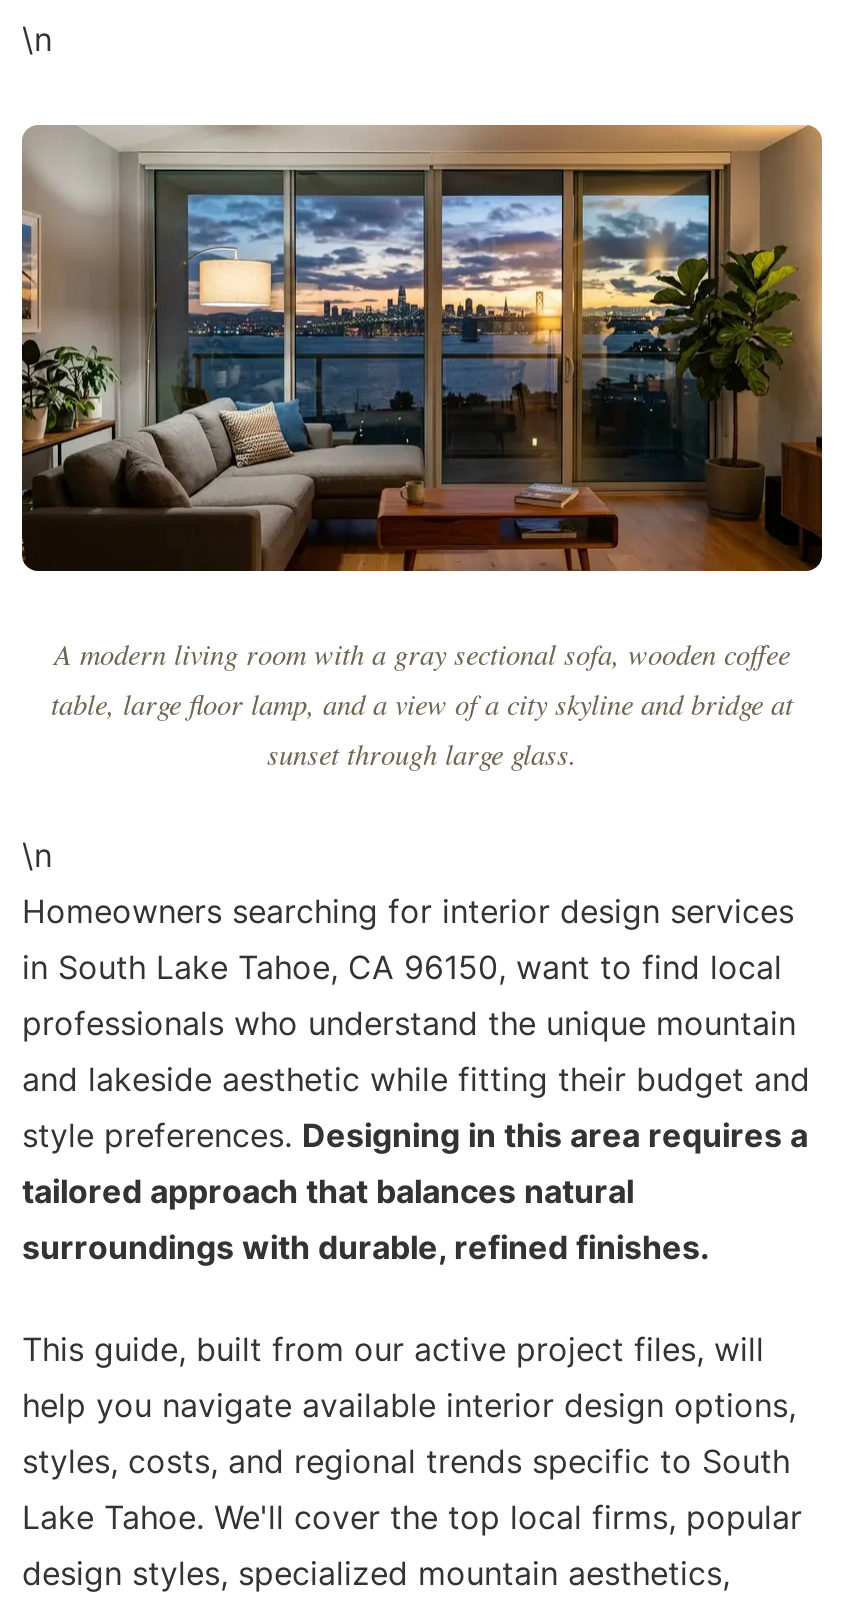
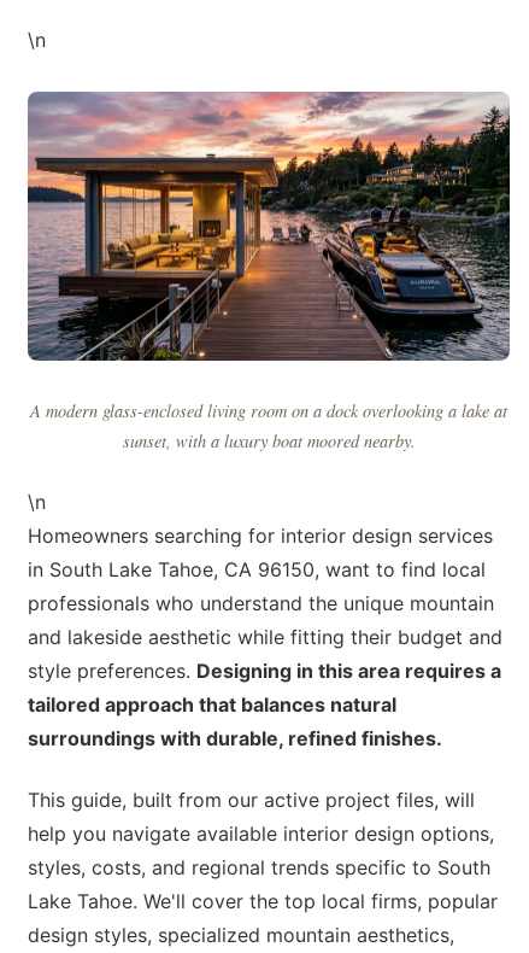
[20,125,824,774] [image] | A modern living room with a gray sectional sofa, wooden coffee | table, large floor lamp, and a view of a city skyline and bridge at | sunset through large glass. -> [27,92,511,453] [image] | A modern glass-enclosed living room on a dock overlooking a lake at | sunset, with a luxury boat moored nearby.

